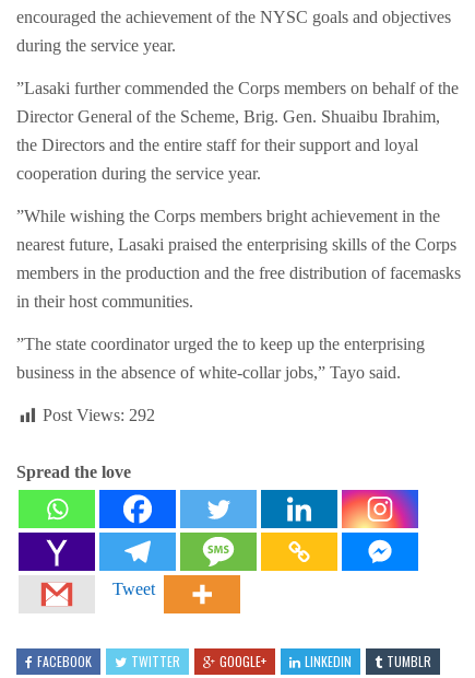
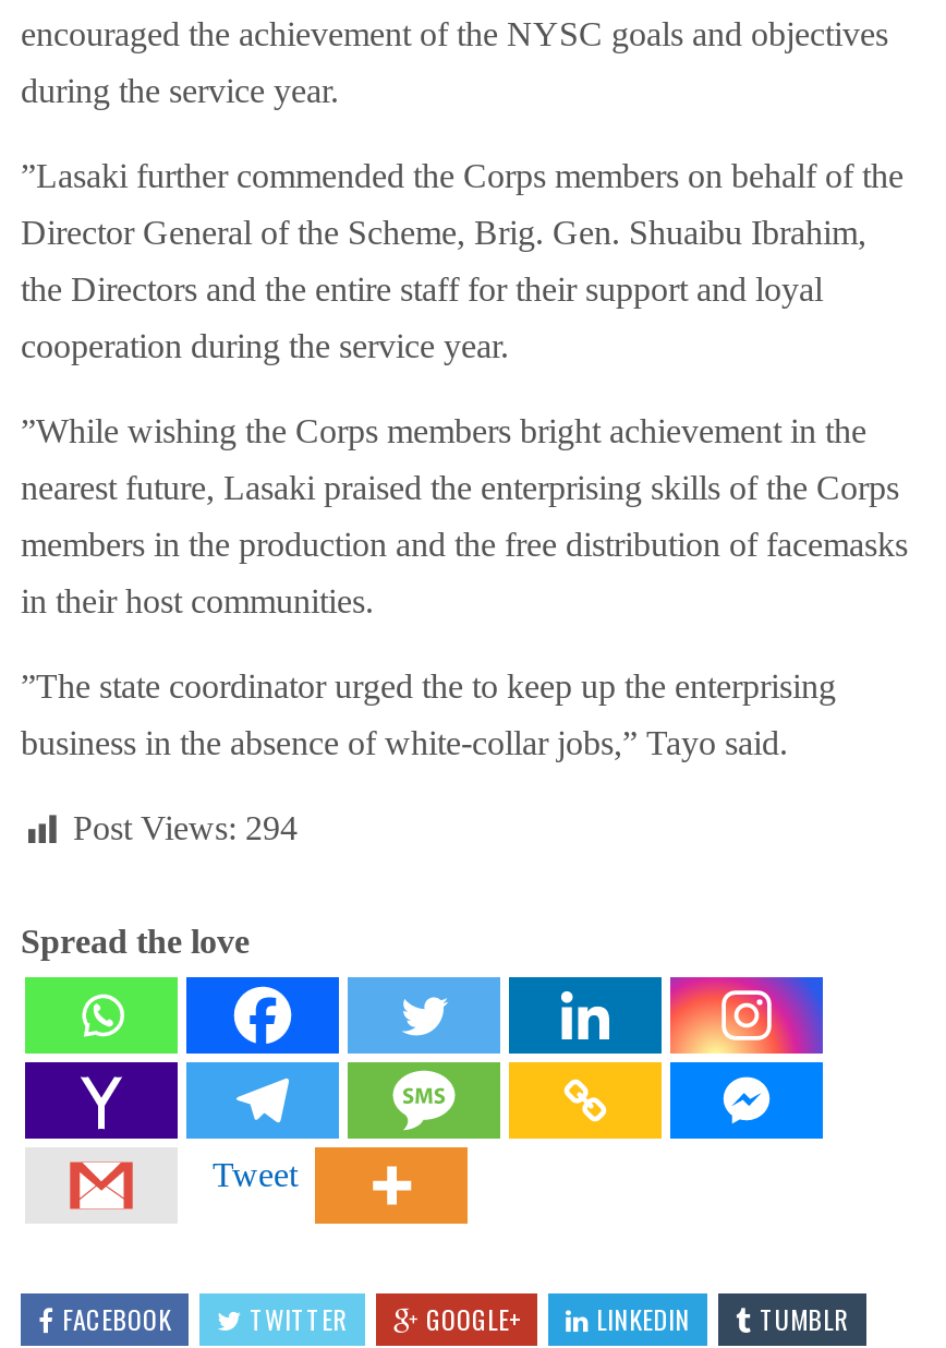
[43,406,155,425] Post Views: 292 -> [73,810,298,847] Post Views: 294

